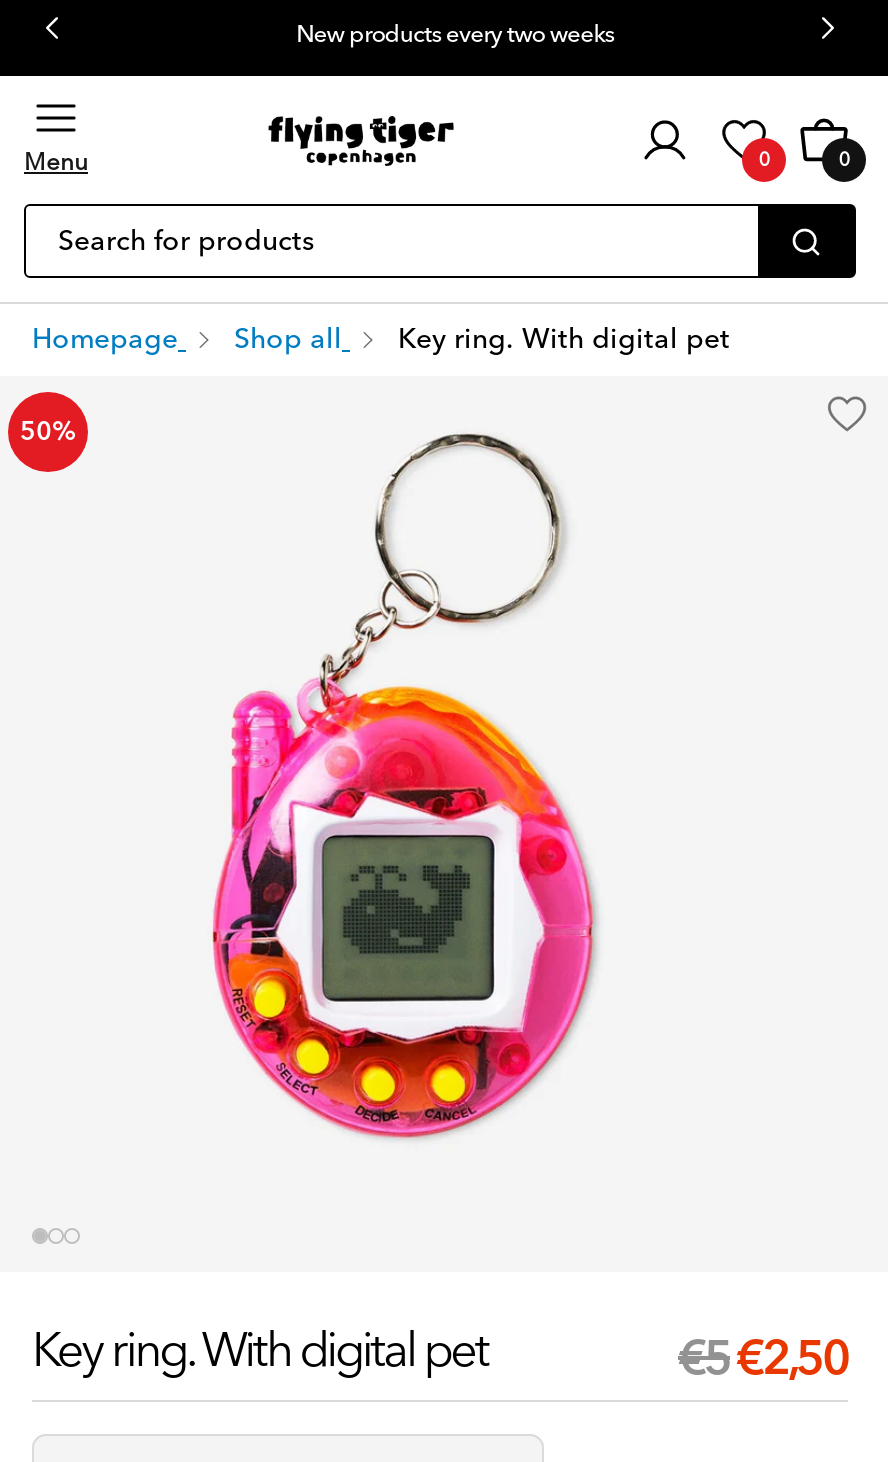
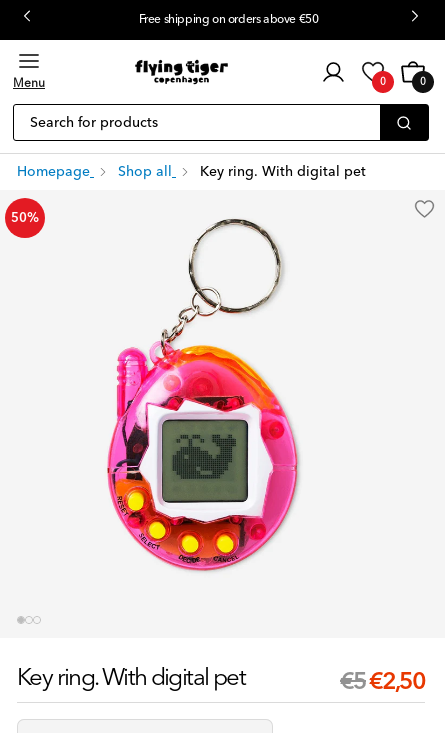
[296,14,614,56] New products every two weeks -> [139,9,318,30] Free shipping on orders above €50

